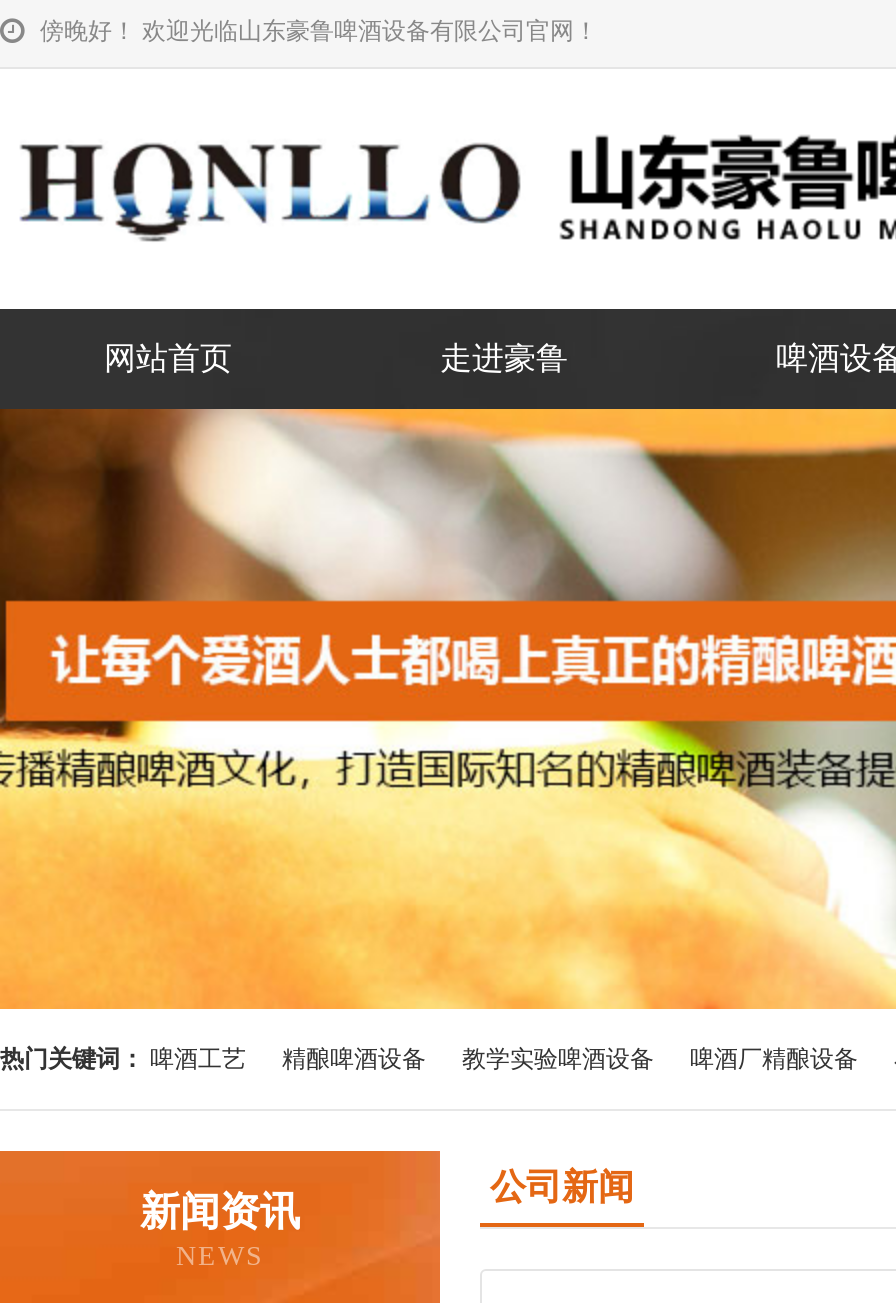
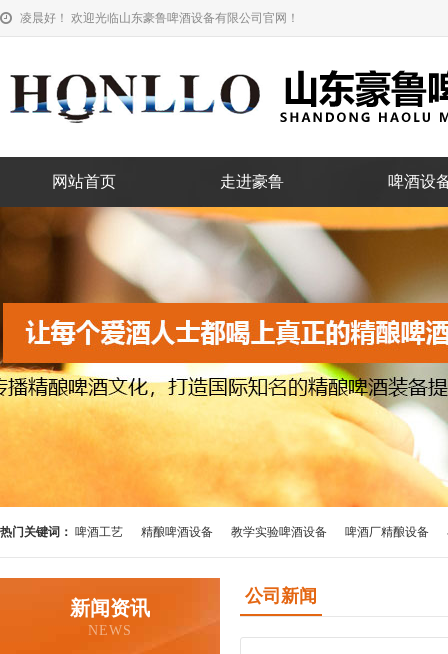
[40,17,598,45] 傍晚好！ 欢迎光临山东豪鲁啤酒设备有限公司官网！ -> [20,11,299,25] 凌晨好！ 欢迎光临山东豪鲁啤酒设备有限公司官网！

